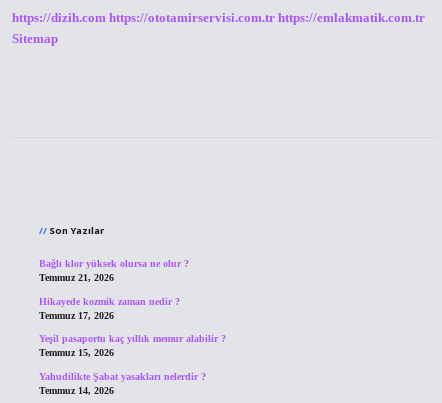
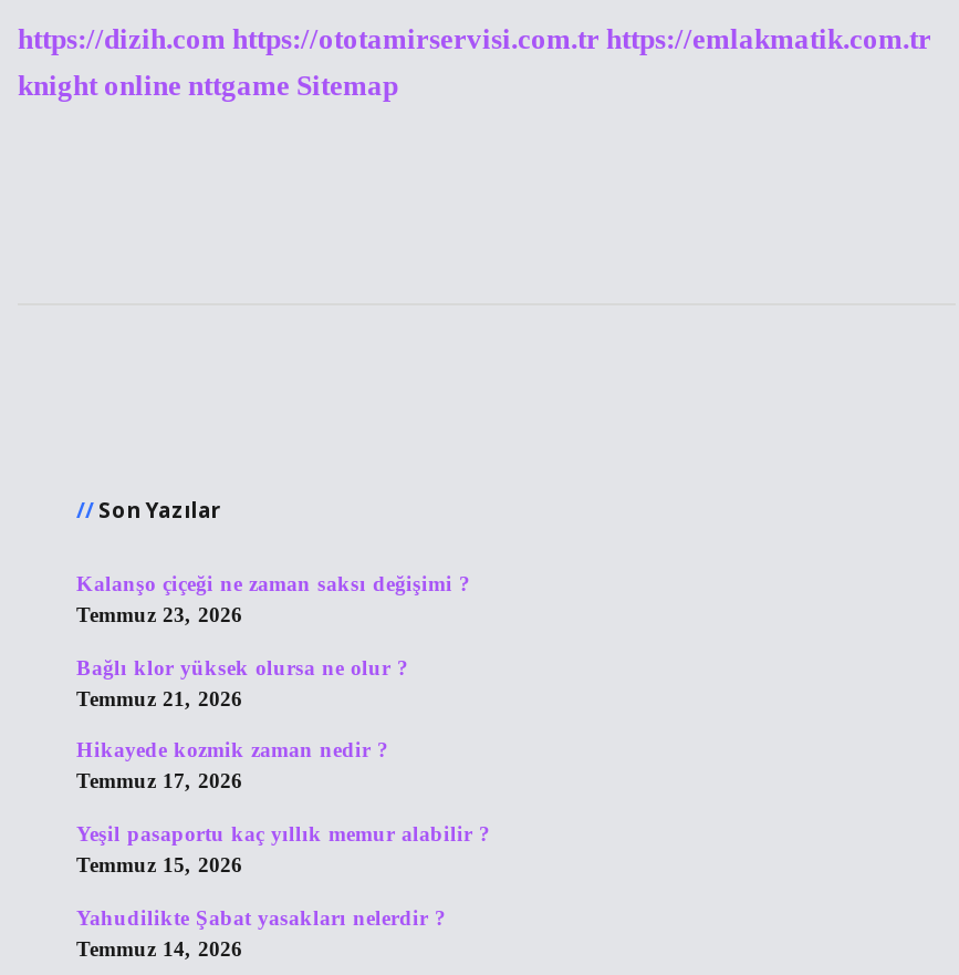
[12,32,58,46] Sitemap -> [18,71,398,102] knight online nttgame Sitemap
none -> [76,572,470,627] Kalanşo çiçeği ne zaman saksı değişimi ? | Temmuz 23, 2026

